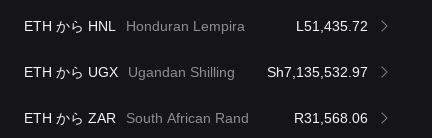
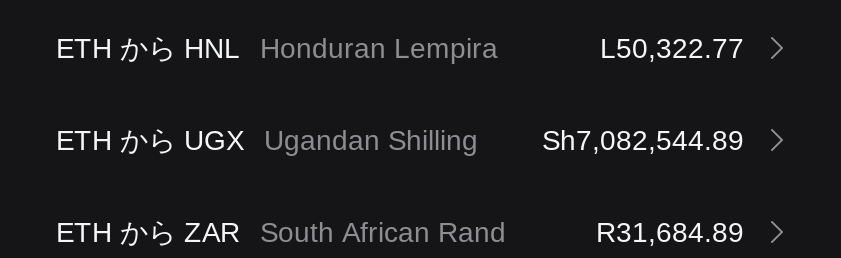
[296,18,368,34] L51,435.72 -> [600,32,744,64] L50,322.77
[24,64,368,80] ETH から UGX Ugandan Shilling Sh7,135,532.97 -> [56,124,744,156] ETH から UGX Ugandan Shilling Sh7,082,544.89
[294,110,368,126] R31,568.06 -> [596,216,744,248] R31,684.89

